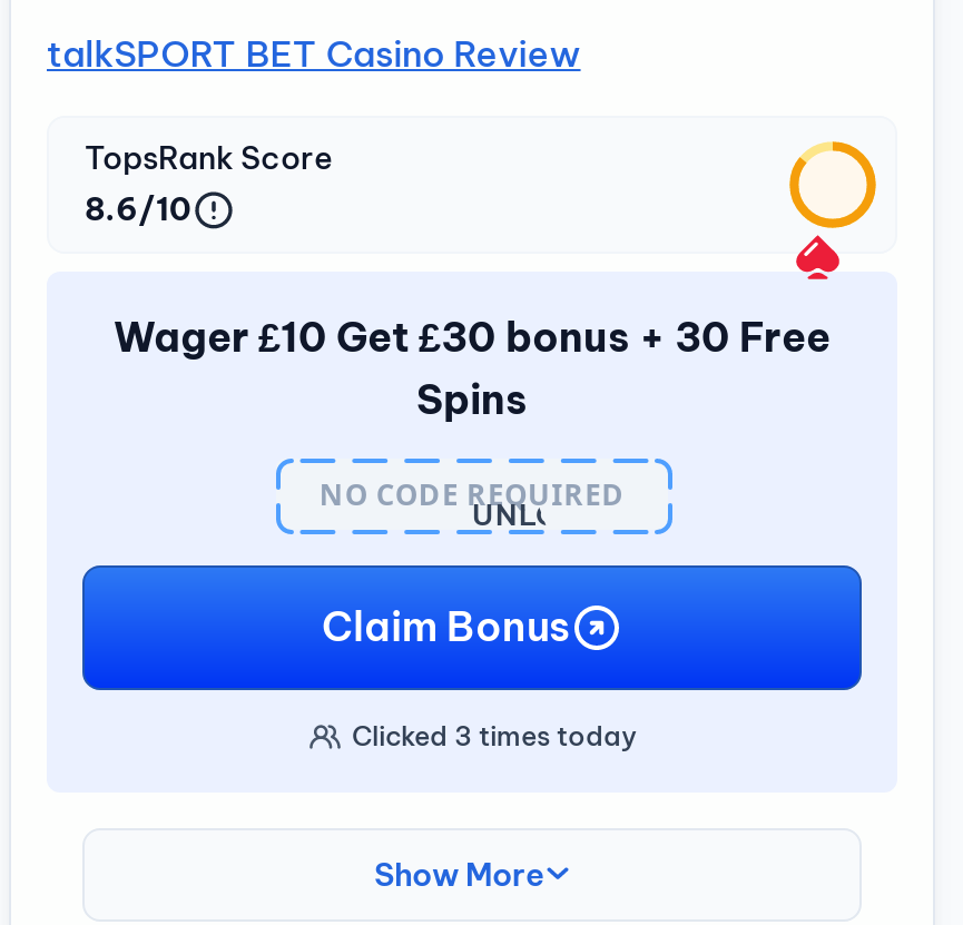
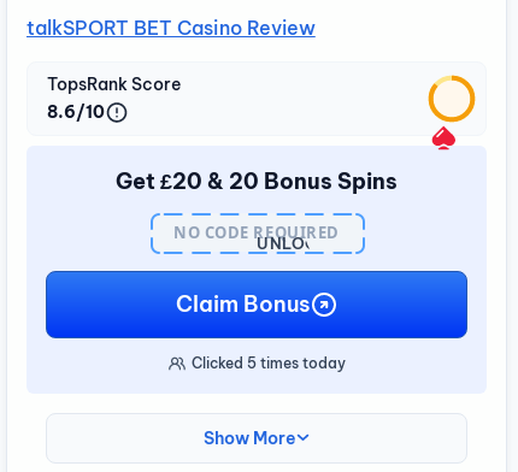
[114,311,831,425] Wager £10 Get £30 bonus + 30 Free | Spins -> [116,167,398,195] Get £20 & 20 Bonus Spins
[352,719,637,752] Clicked 3 times today -> [192,354,346,372] Clicked 5 times today

